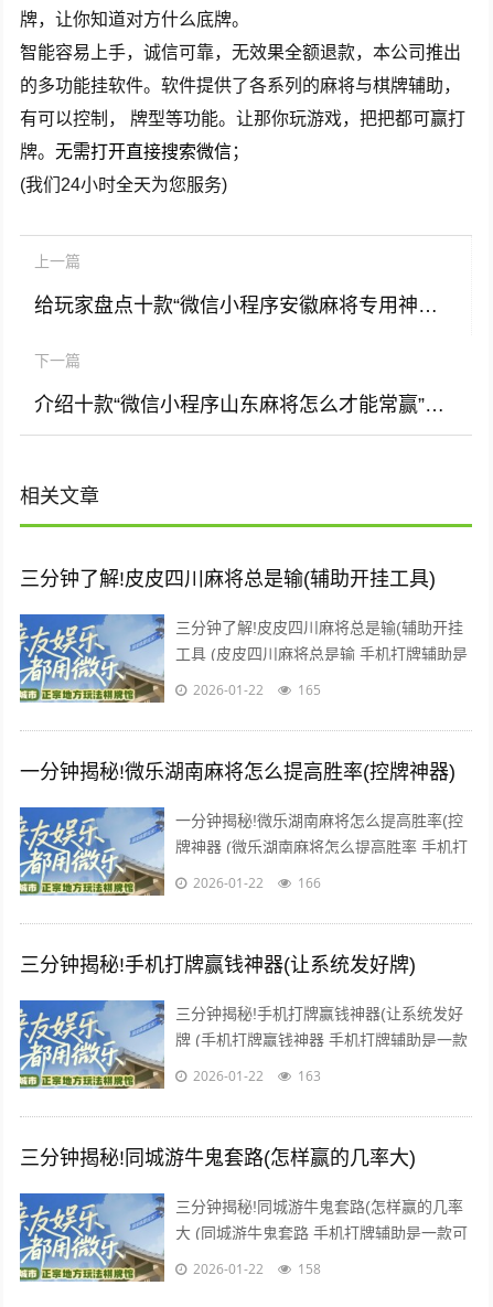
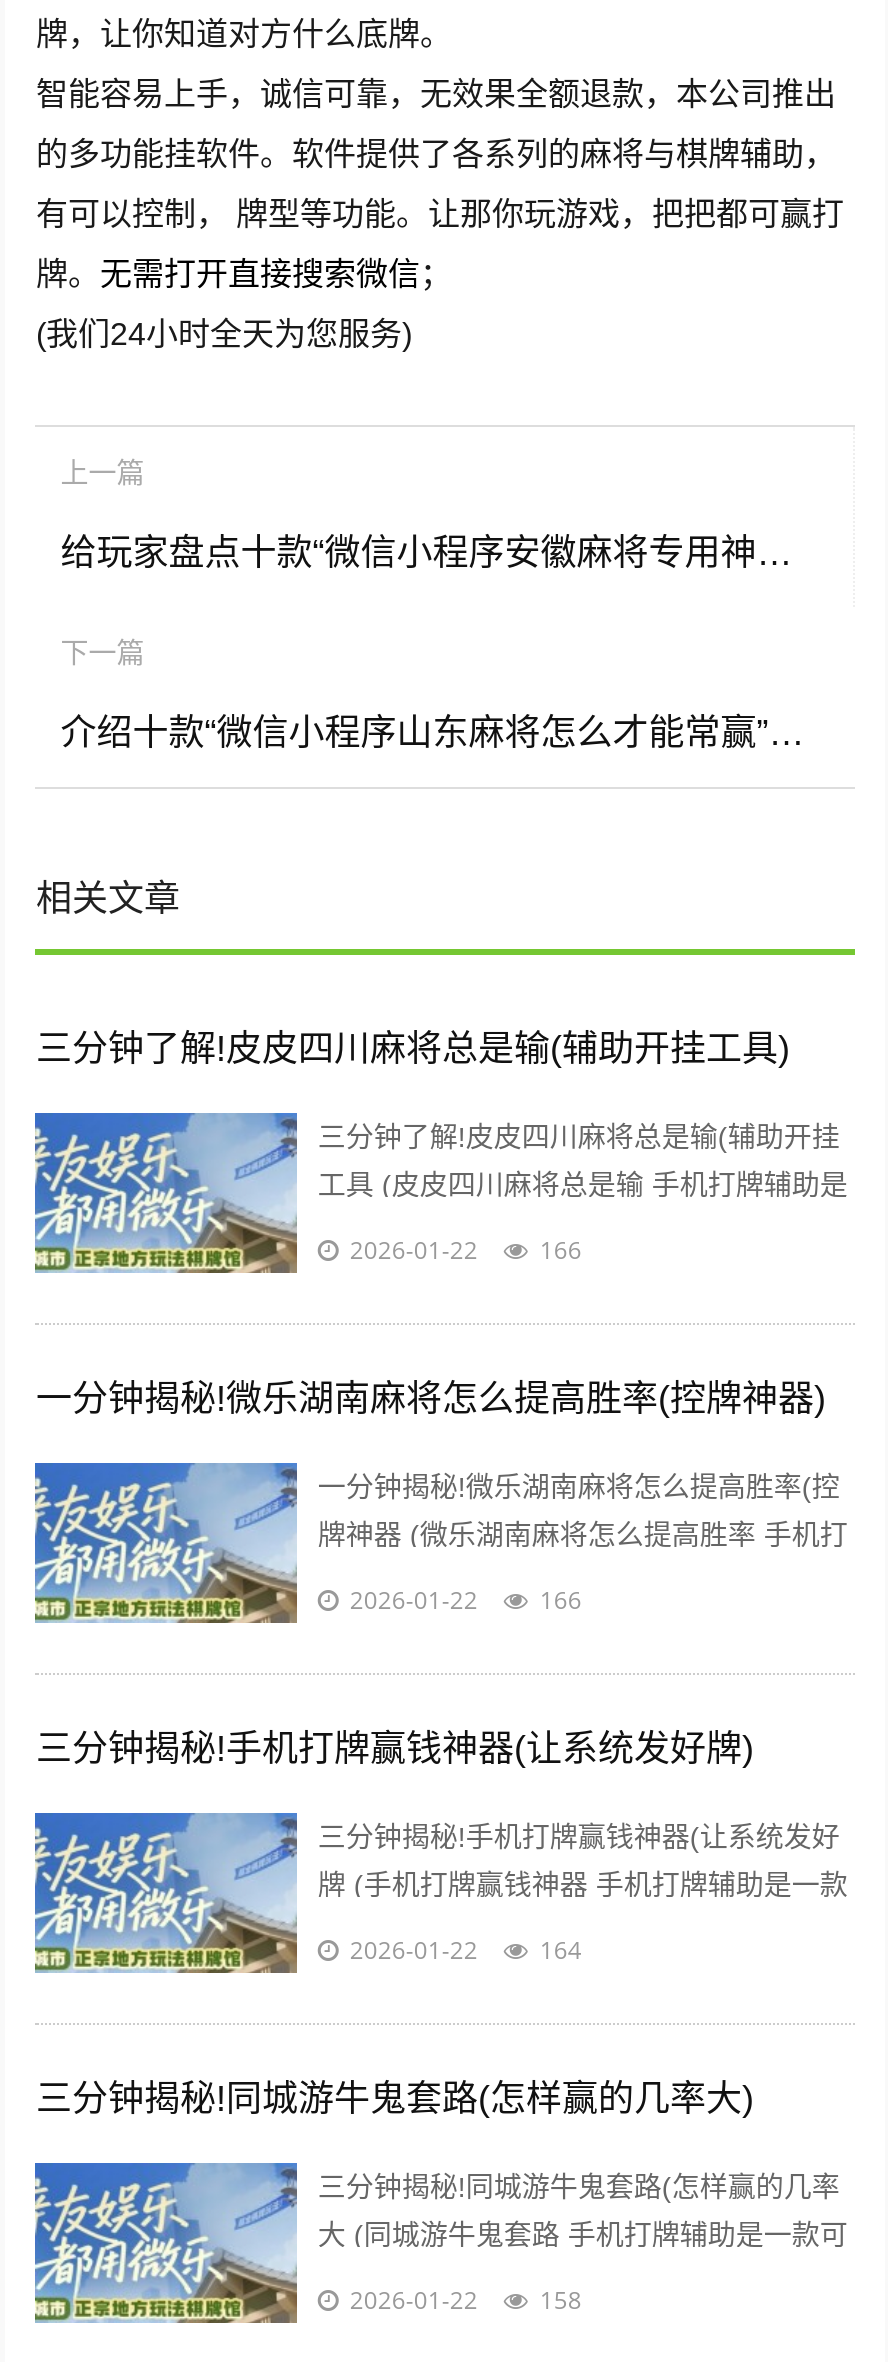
[298,680,321,699] 165 -> [540,1232,582,1266] 166
[298,1066,321,1085] 163 -> [540,1932,582,1966] 164

